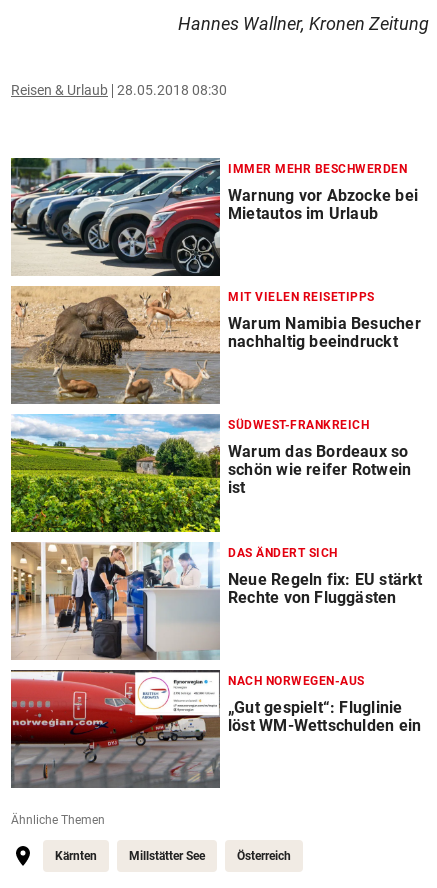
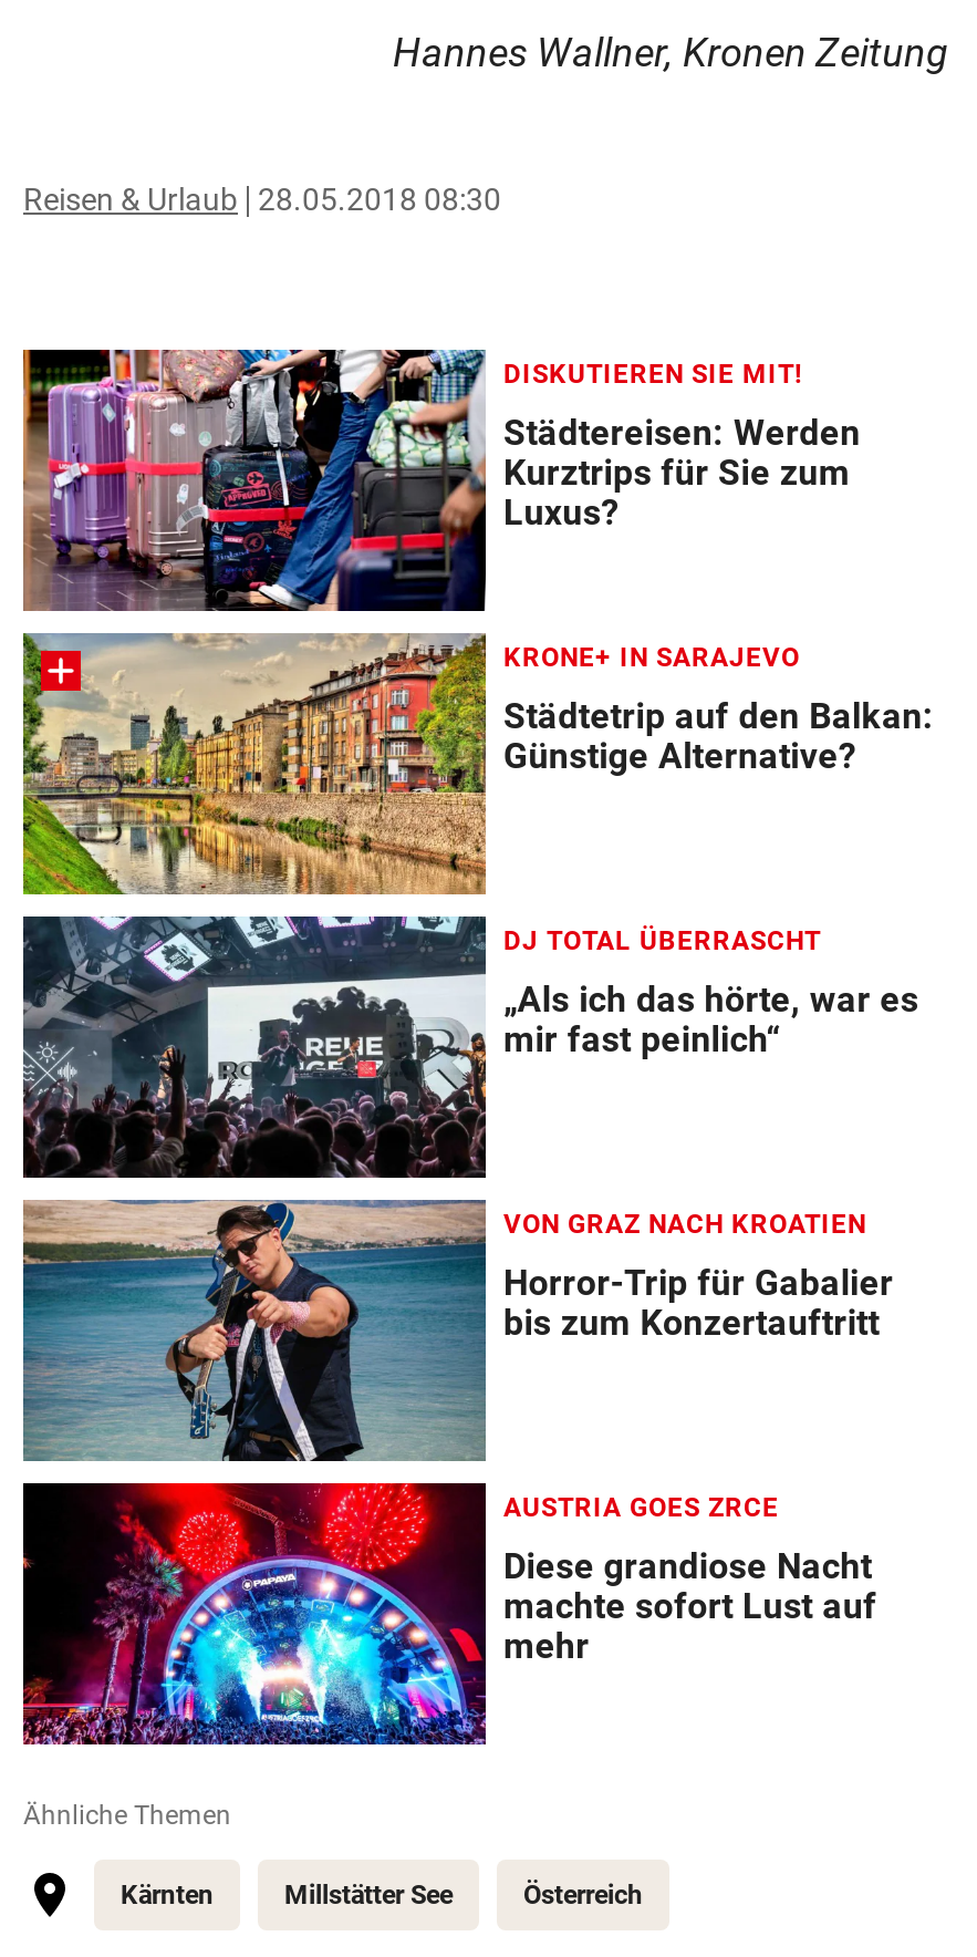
[10,157,407,276] [image] | IMMER MEHR BESCHWERDEN -> [21,348,802,613] [image] | DISKUTIEREN SIE MIT!
[228,186,418,223] Warnung vor Abzocke bei | Mietautos im Urlaub -> [503,412,860,534] Städtereisen: Werden | Kurztrips für Sie zum | Luxus?
[10,285,374,405] [image] | MIT VIELEN REISETIPPS -> [21,631,800,897] [image] | KRONE+ IN SARAJEVO
[228,314,421,351] Warum Namibia Besucher | nachhaltig beeindruckt -> [503,695,934,777] Städtetrip auf den Balkan: | Günstige Alternative?
[10,413,369,533] [image] | SÜDWEST-FRANKREICH -> [21,914,821,1180] [image] | DJ TOTAL ÜBERRASCHT
[228,442,411,497] Warum das Bordeaux so | schön wie reifer Rotwein | ist -> [503,979,919,1061] „Als ich das hörte, war es | mir fast peinlich“
[10,542,337,661] [image] | DAS ÄNDERT SICH -> [21,1198,866,1461] [image] | VON GRAZ NACH KROATIEN
[228,570,423,607] Neue Regeln fix: EU stärkt | Rechte von Fluggästen -> [503,1263,893,1344] Horror-Trip für Gabalier | bis zum Konzertauftritt
[10,669,364,788] [image] | NACH NORWEGEN-AUS -> [21,1481,779,1744] [image] | AUSTRIA GOES ZRCE
[228,698,421,735] „Gut gespielt“: Fluglinie | löst WM-Wettschulden ein -> [503,1546,877,1668] Diese grandiose Nacht | machte sofort Lust auf | mehr

